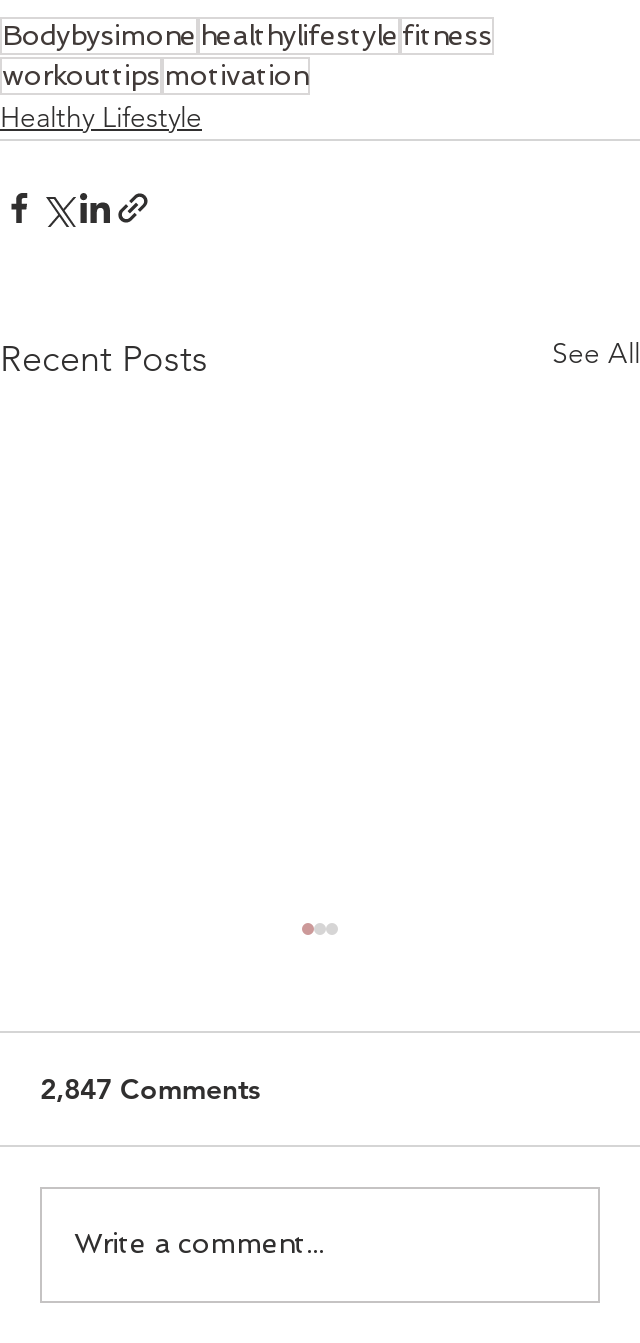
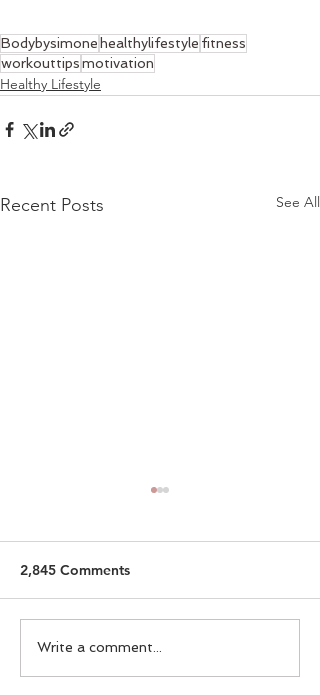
[40,1070,260,1106] 2,847 Comments -> [20,561,130,579] 2,845 Comments

